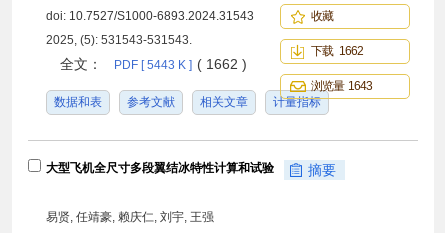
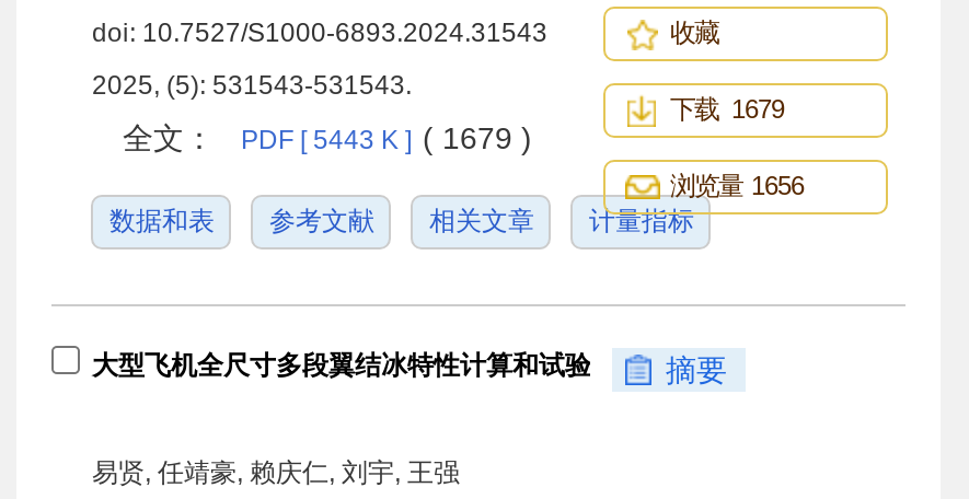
[310,44,362,58] 下载 1662 -> [670,94,784,125] 下载 1679
[60,56,247,72] 全文： PDF [ 5443 K ] ( 1662 ) -> [122,120,532,155] 全文： PDF [ 5443 K ] ( 1679 )
[310,79,371,93] 浏览量 1643 -> [670,171,804,201] 浏览量 1656

